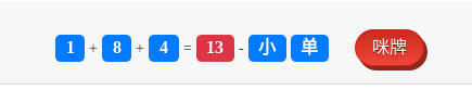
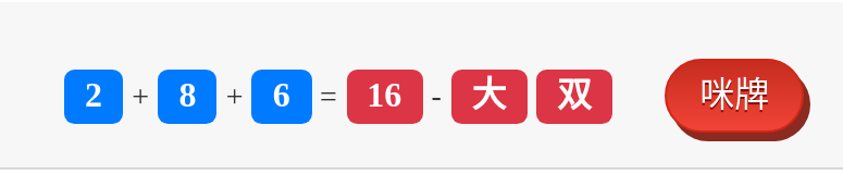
[66,38,74,56] 1 -> [85,76,102,113] 2
[159,38,168,56] 4 -> [273,76,290,113] 6
[206,38,224,56] 13 -> [367,76,402,113] 16
[259,38,318,56] 小 | 单 -> [472,76,592,113] 大 | 双

